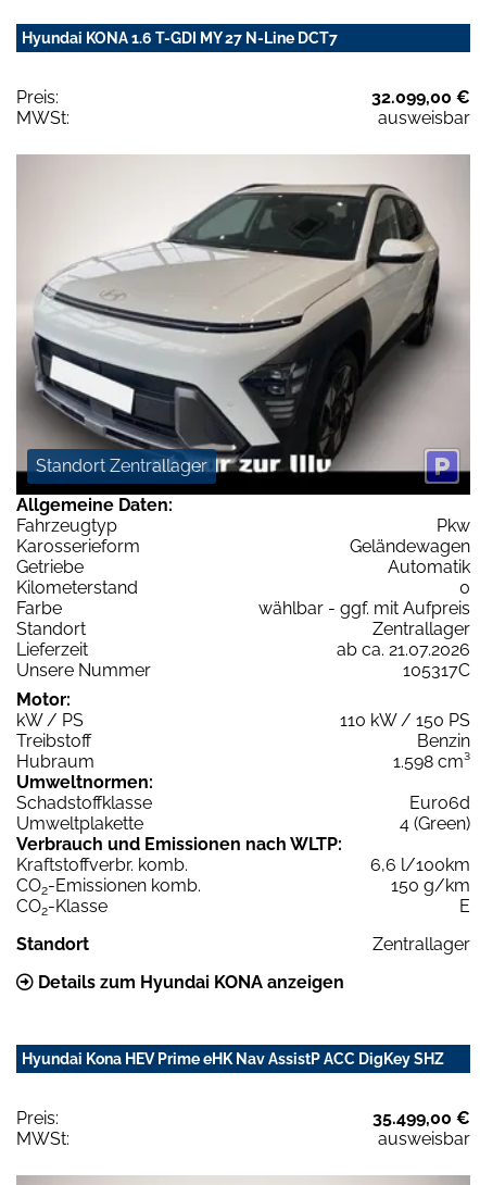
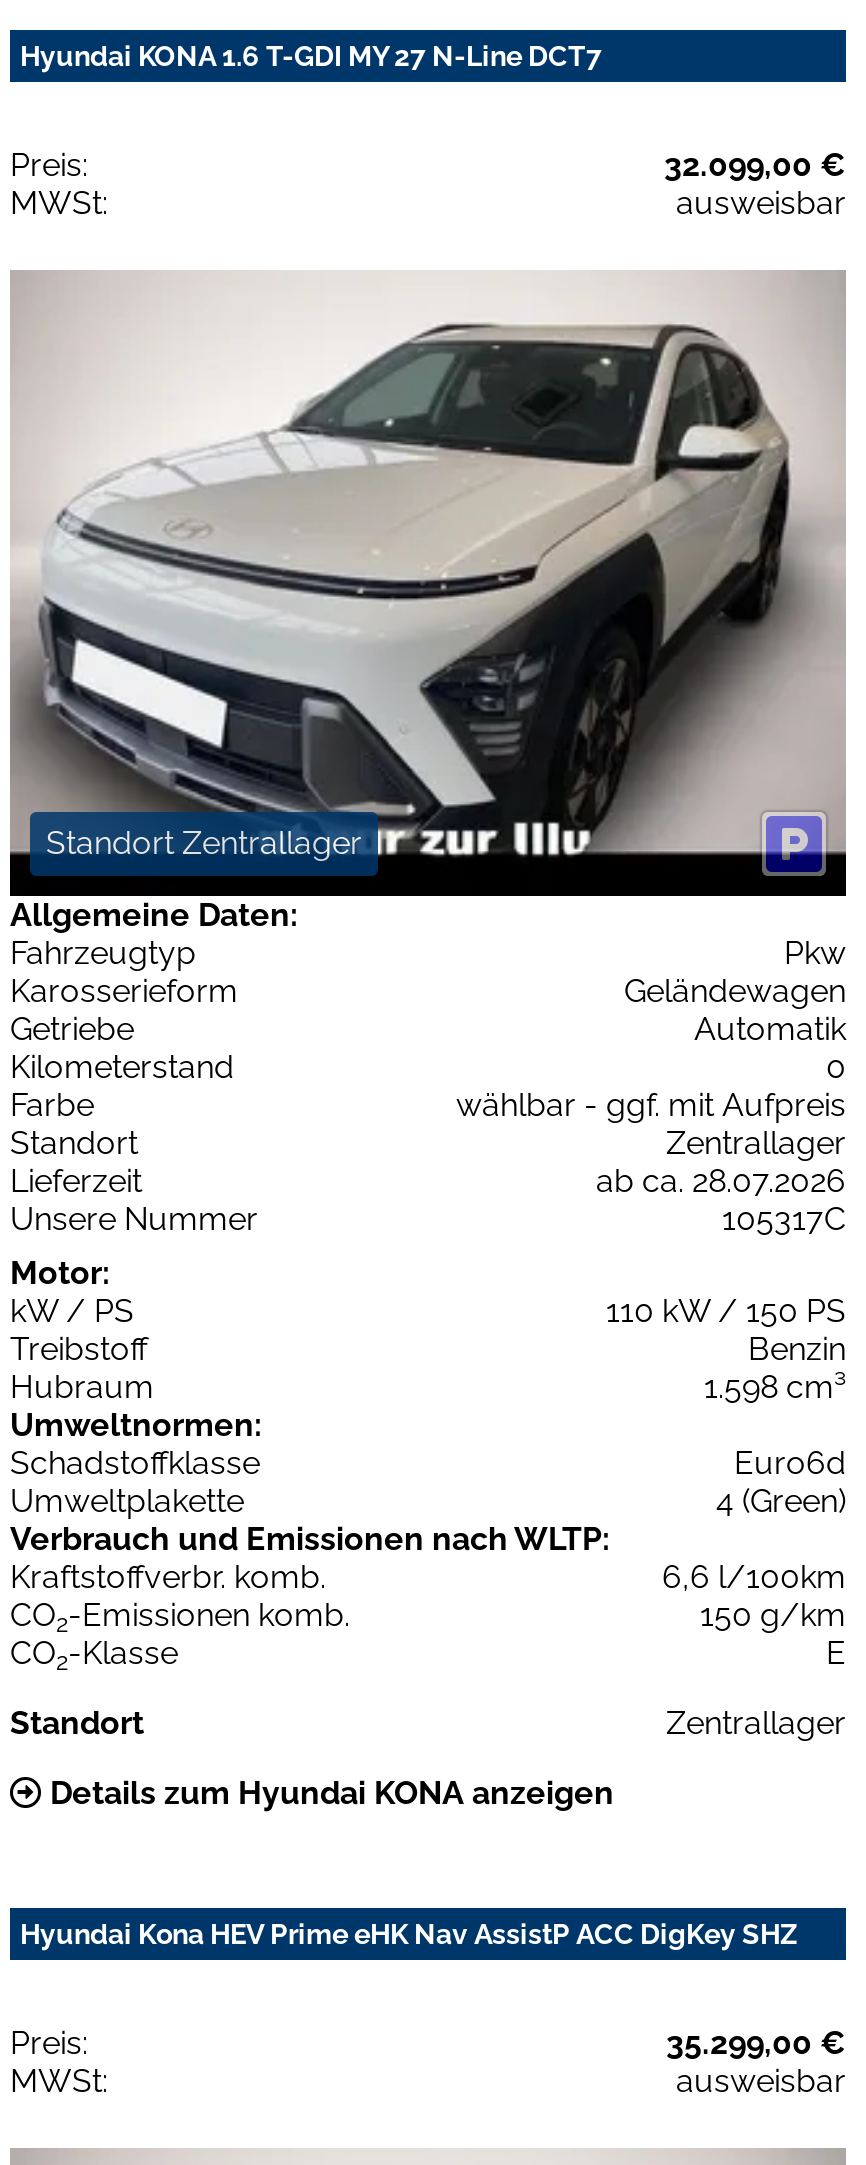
[337,639,470,660] ab ca. 21.07.2026 -> [596,1162,846,1200] ab ca. 28.07.2026
[372,1108,470,1129] 35.499,00 € -> [666,2024,846,2062] 35.299,00 €

